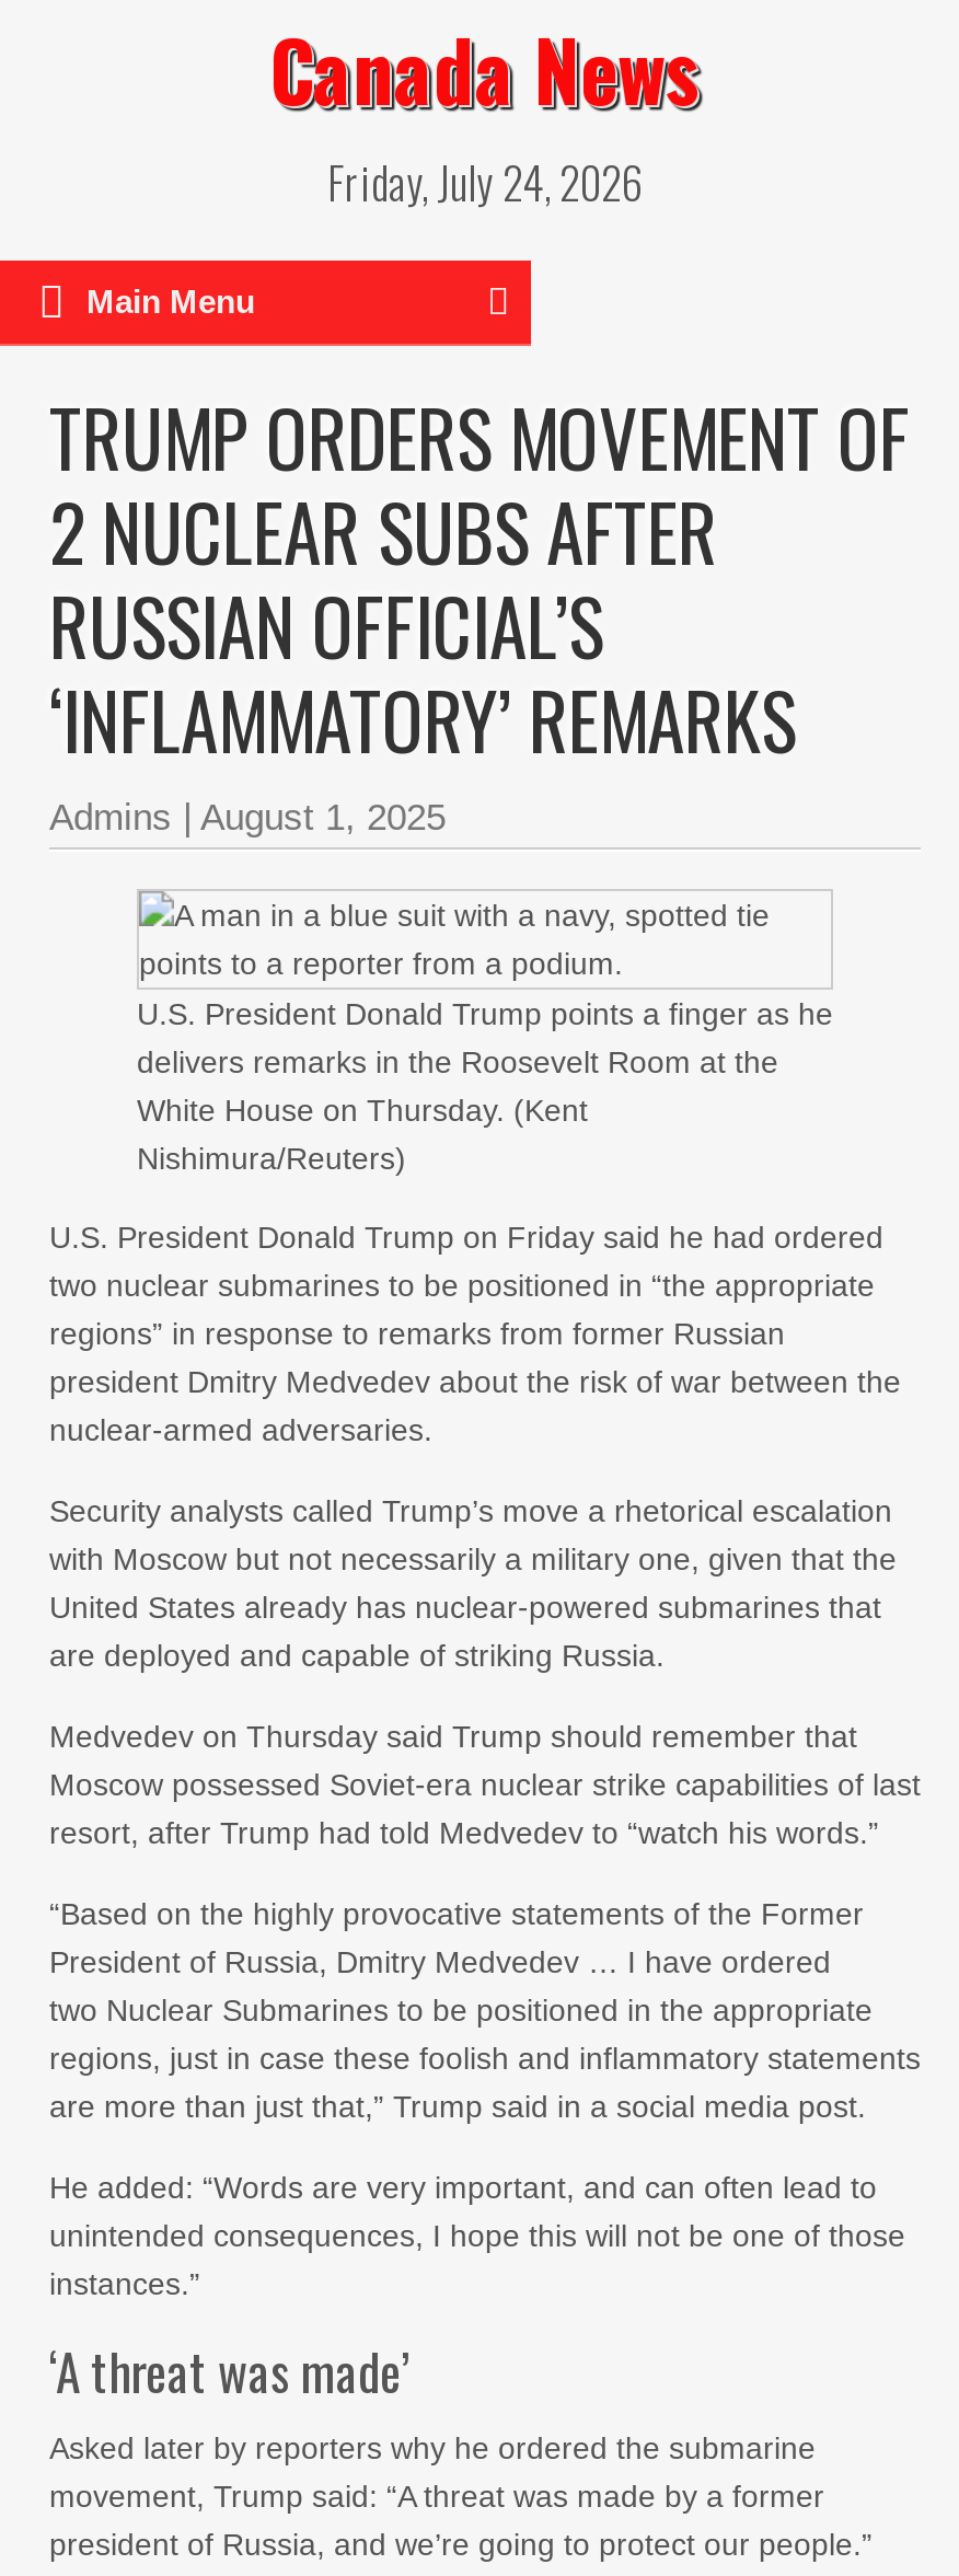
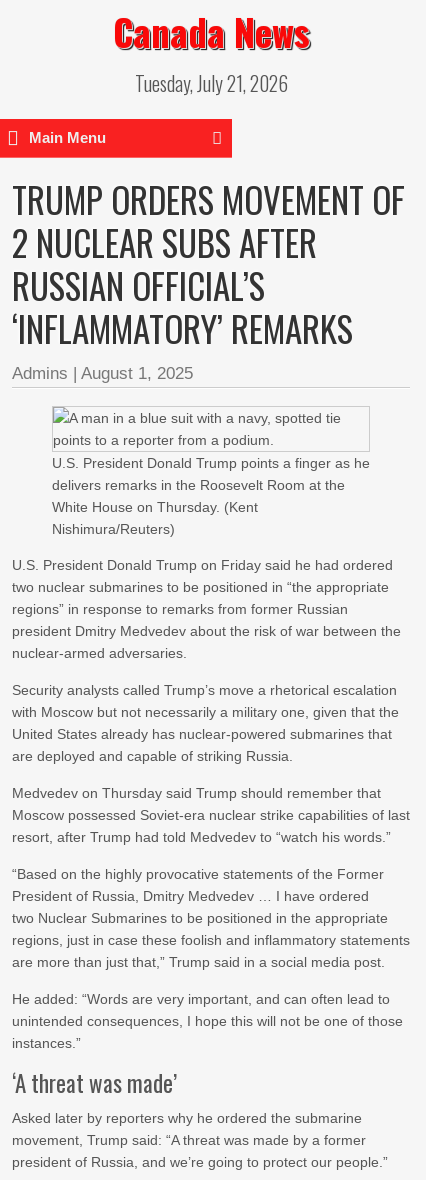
[327,149,643,215] Friday, July 24, 2026 -> [134,68,287,98] Tuesday, July 21, 2026

